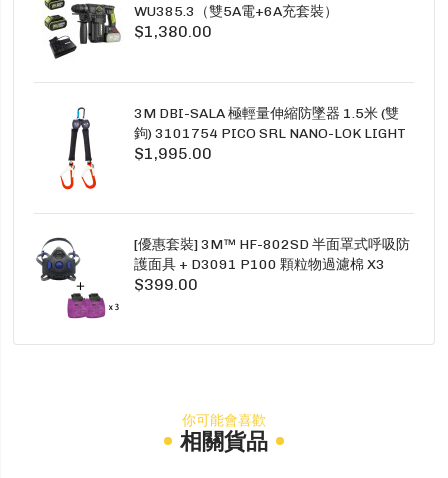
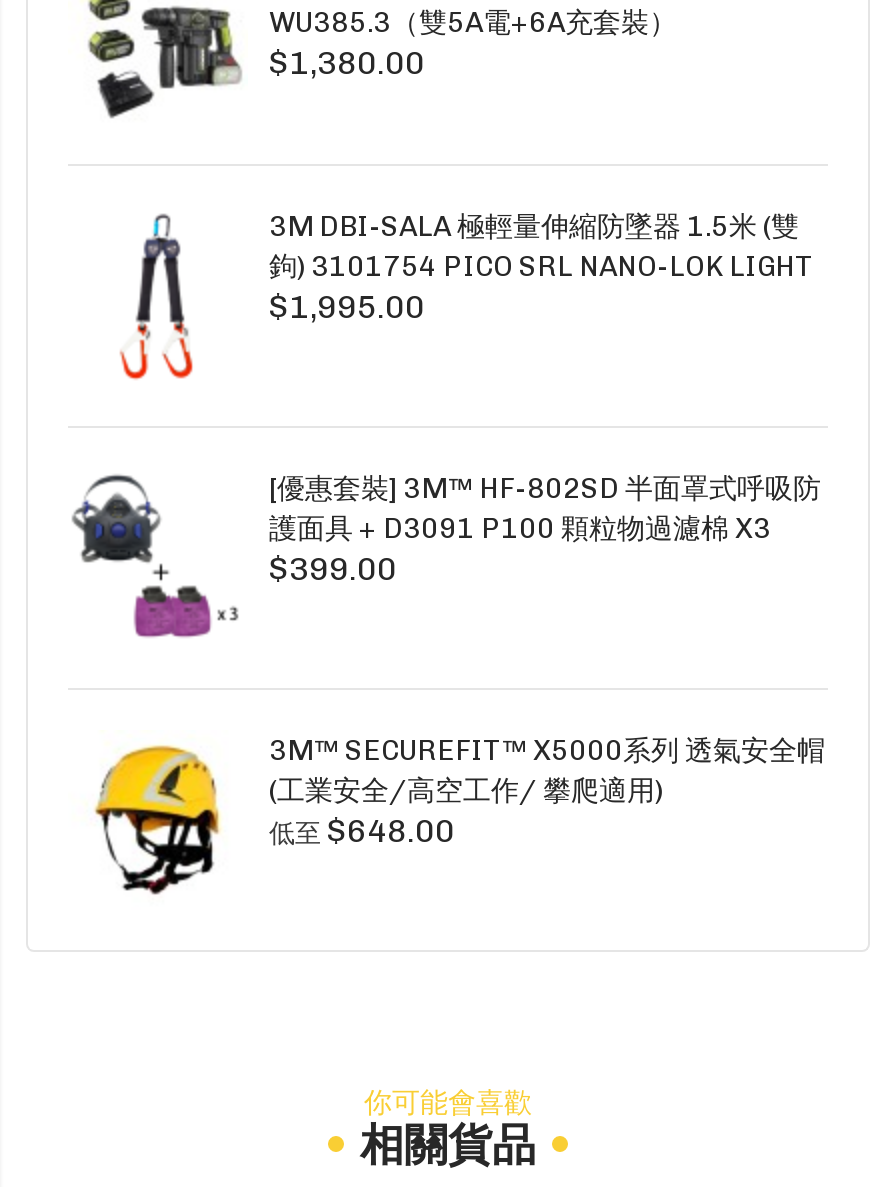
none -> [94,733,825,896] [image] | 3M™ SECUREFIT™ X5000系列 透氣安全帽 | (工業安全/高空工作/ 攀爬適用) | 低至 $648.00

